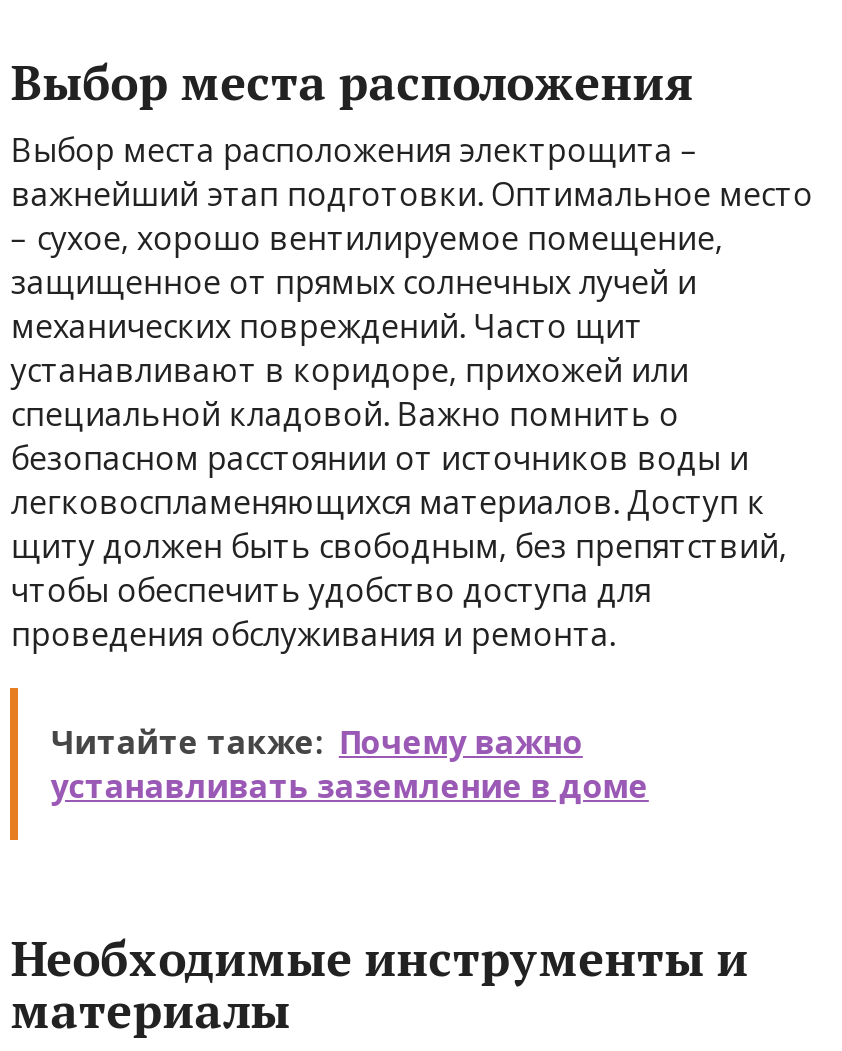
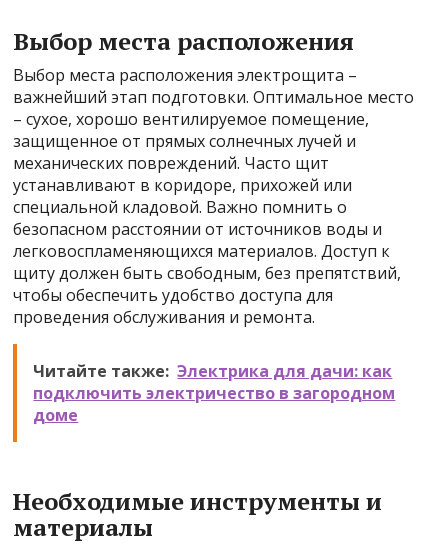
[51,720,649,808] Читайте также: Почему важно | устанавливать заземление в доме -> [33,360,395,426] Читайте также: Электрика для дачи: как | подключить электричество в загородном | доме

